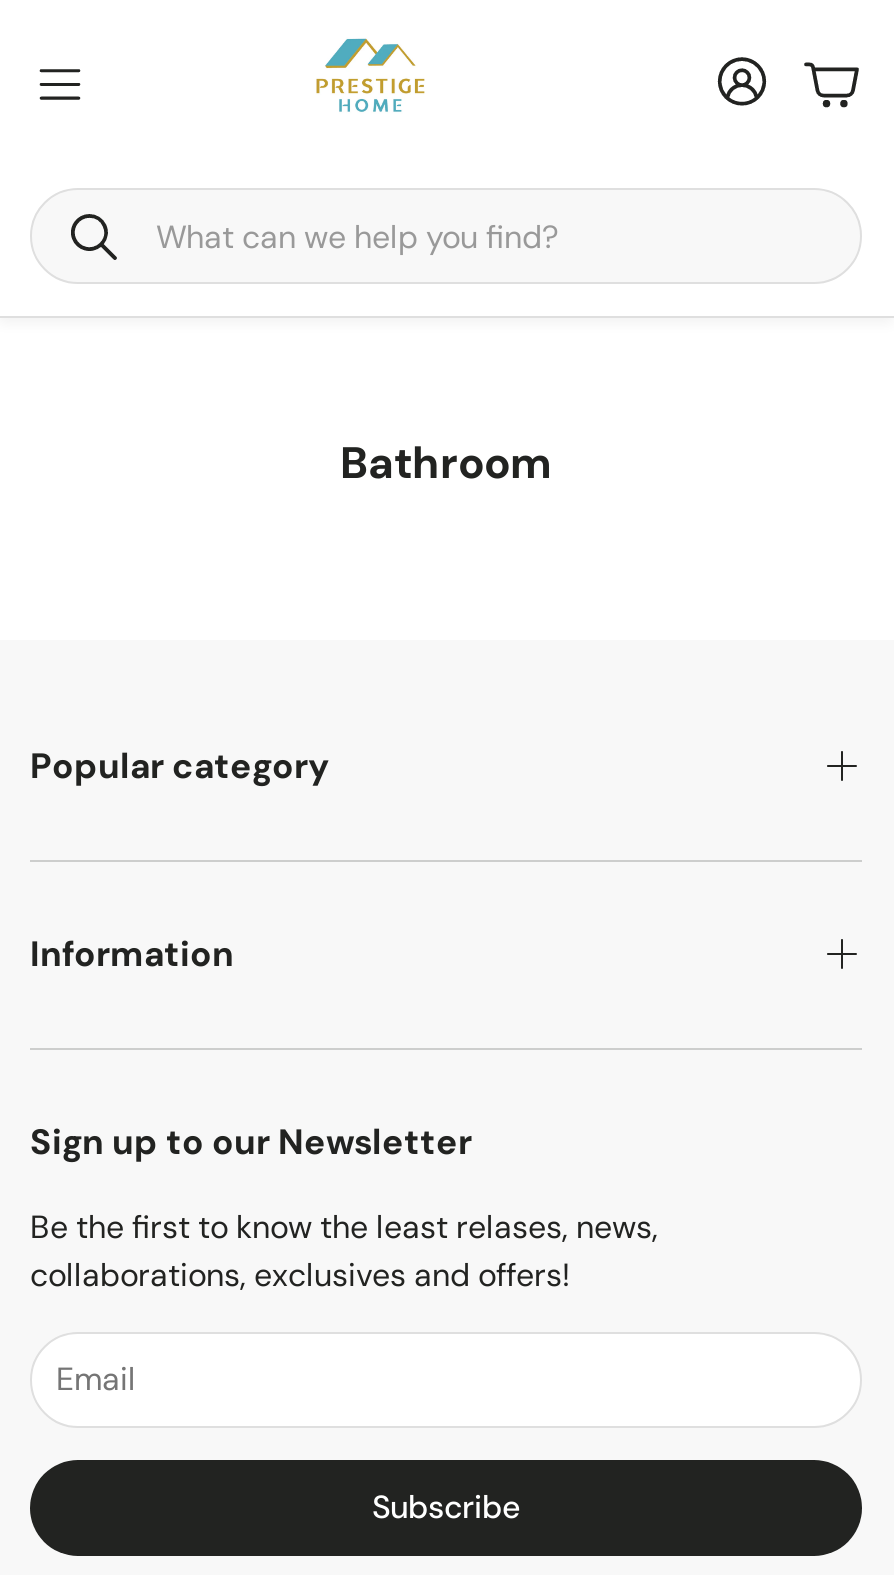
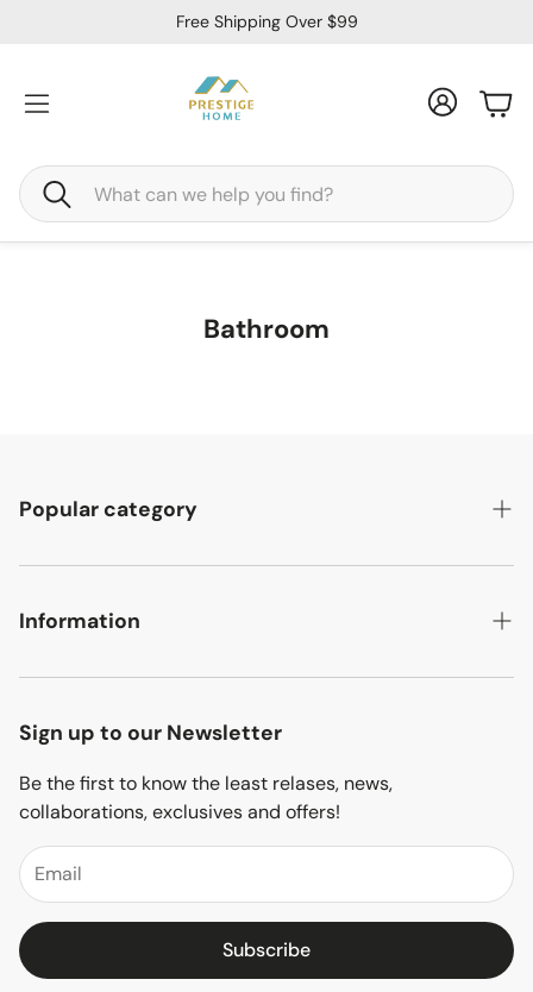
none -> [175,11,358,32] Free Shipping Over $99

